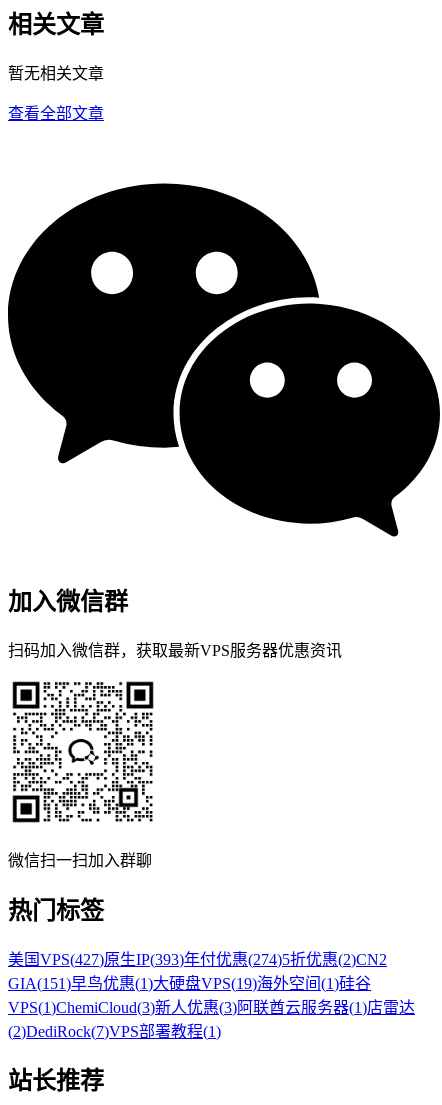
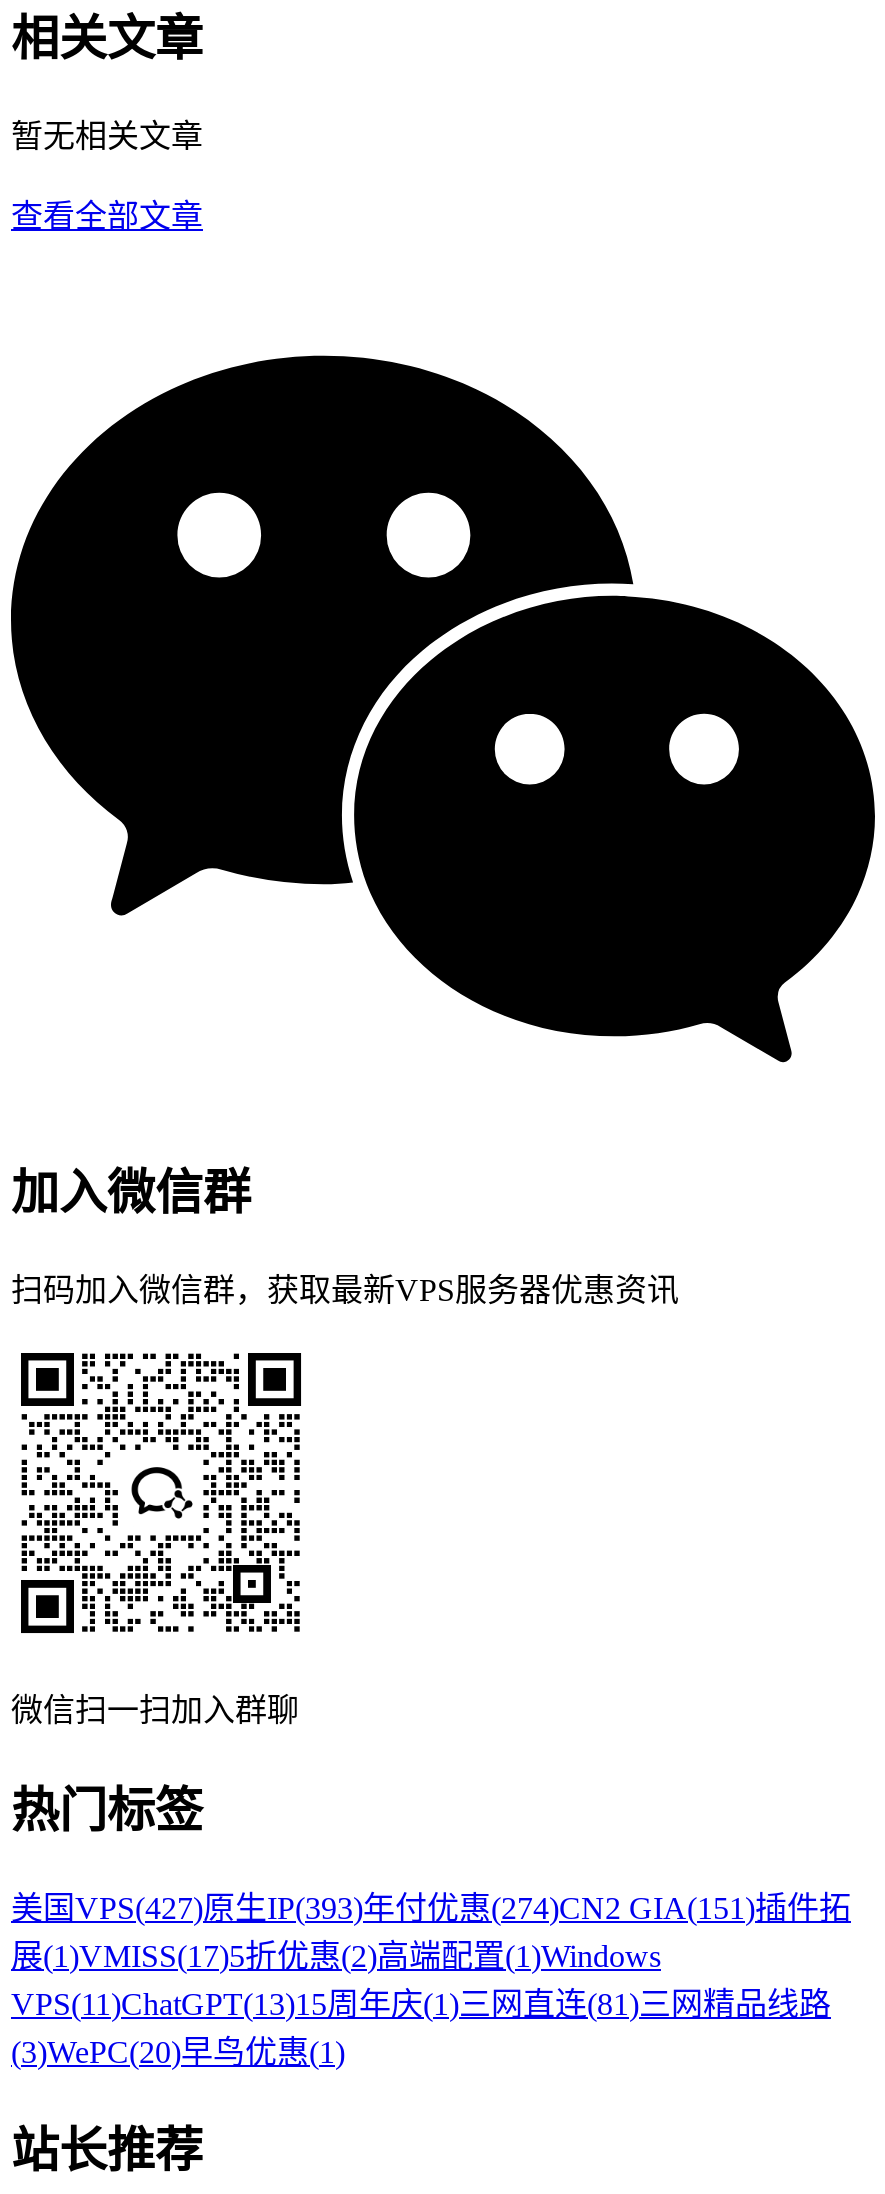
[8,951,415,1040] 美国VPS(427)原生IP(393)年付优惠(274)5折优惠(2)CN2 | GIA (151)早鸟优惠(1)大硬盘VPS(19)海外空间(1)硅谷 | VPS(1) ChemiCloud(3)新人优惠(3)阿联酋云服务器(1)店雷达 | (2)DediRock(7)VPS部署教程(1) -> [11,1890,851,2068] 美国VPS(427)原生IP(393)年付优惠(274)CN2 GIA(151)插件拓 | 展(1)VMISS(17)5折优惠(2)高端配置(1)Windows | VPS(11)ChatGPT(13)15周年庆(1)三网直连(81)三网精品线路 | (3)WePC(20)早鸟优惠(1)

